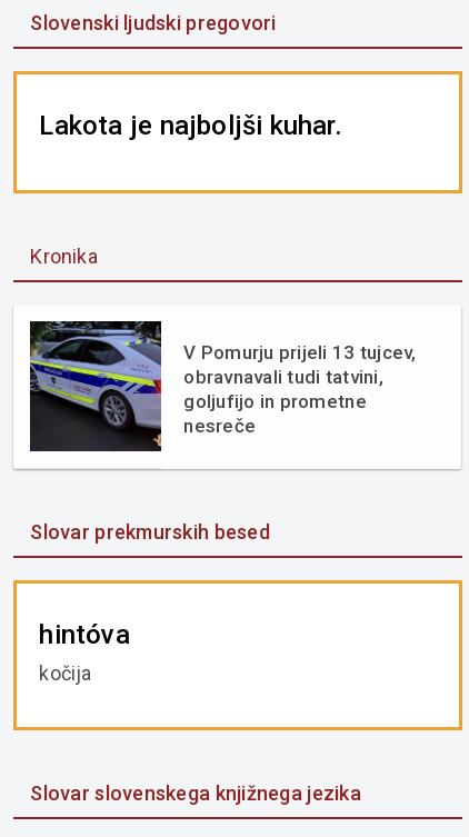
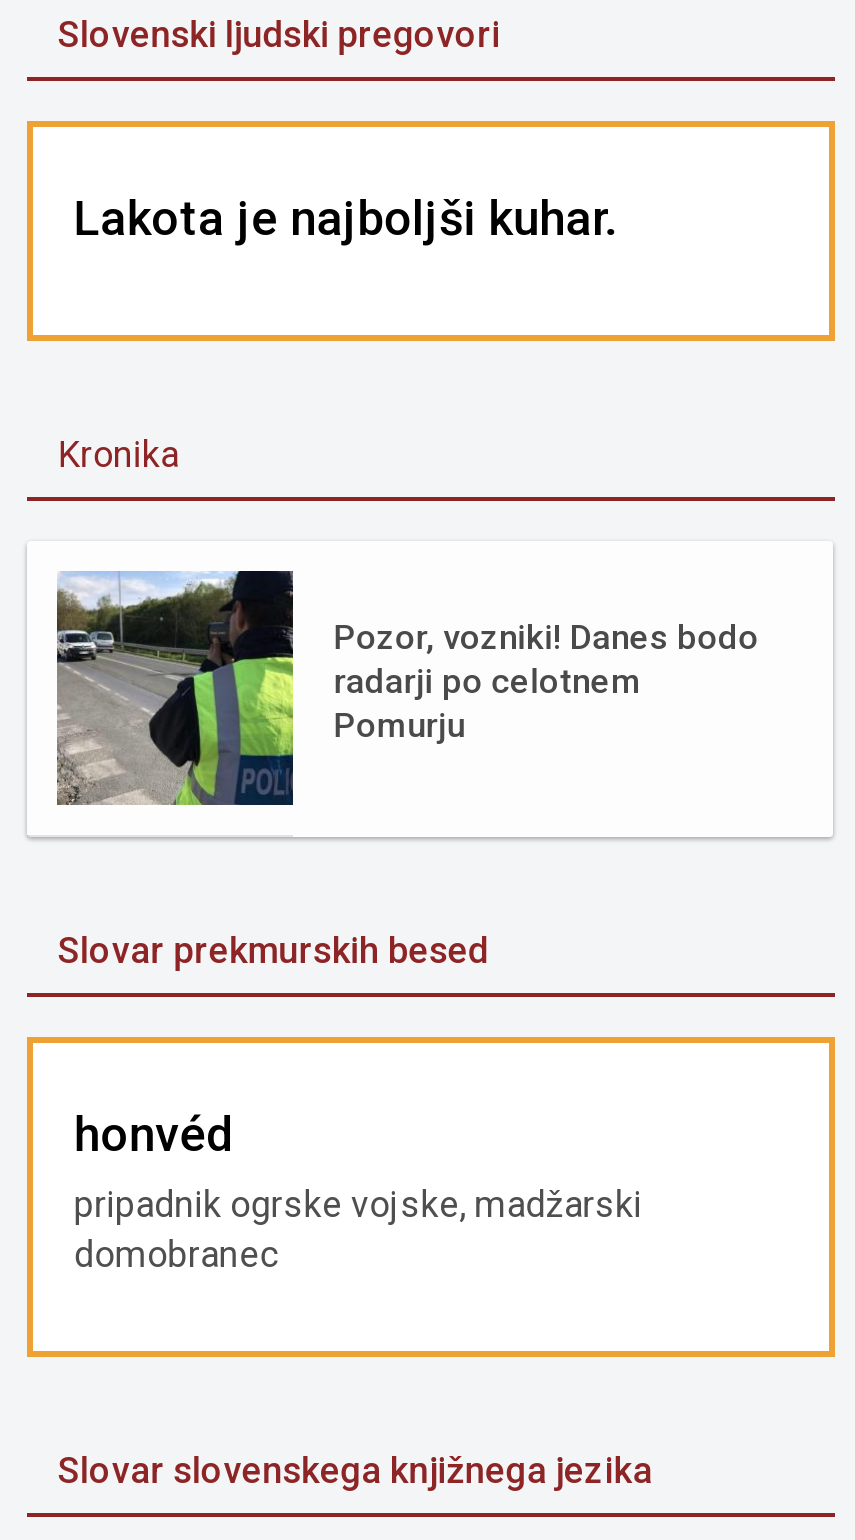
[29,320,416,452] [image] | V Pomurju prijeli 13 tujcev, | obravnavali tudi tatvini, | goljufijo in prometne | nesreče -> [55,569,759,807] [image] | Pozor, vozniki! Danes bodo | radarji po celotnem | Pomurju
[39,619,130,684] hintóva | kočija -> [74,1106,642,1274] honvéd | pripadnik ogrske vojske, madžarski | domobranec

